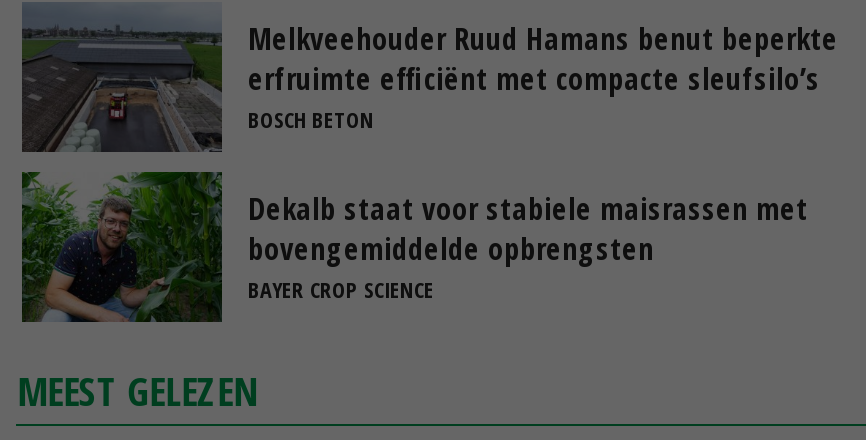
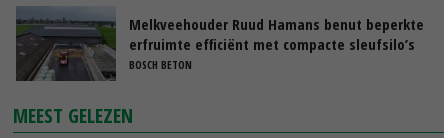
[20,170,808,324] [image] | Dekalb staat voor stabiele maisrassen met | bovengemiddelde opbrengsten | BAYER CROP SCIENCE -> none

